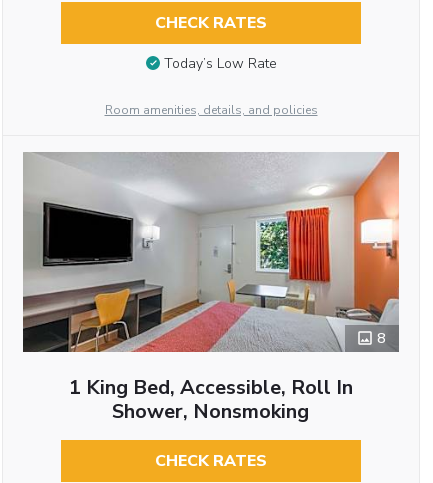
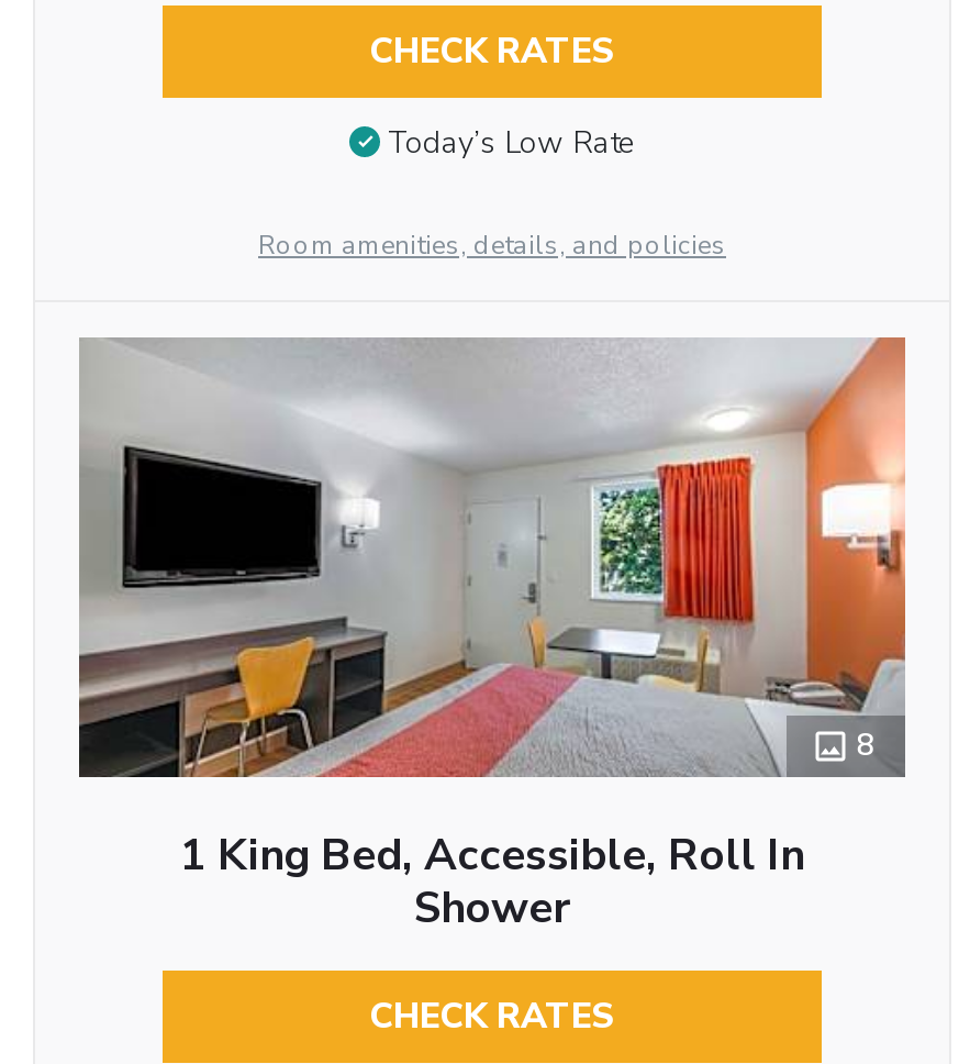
[112,398,309,425] Shower, Nonsmoking -> [414,878,570,937] Shower

